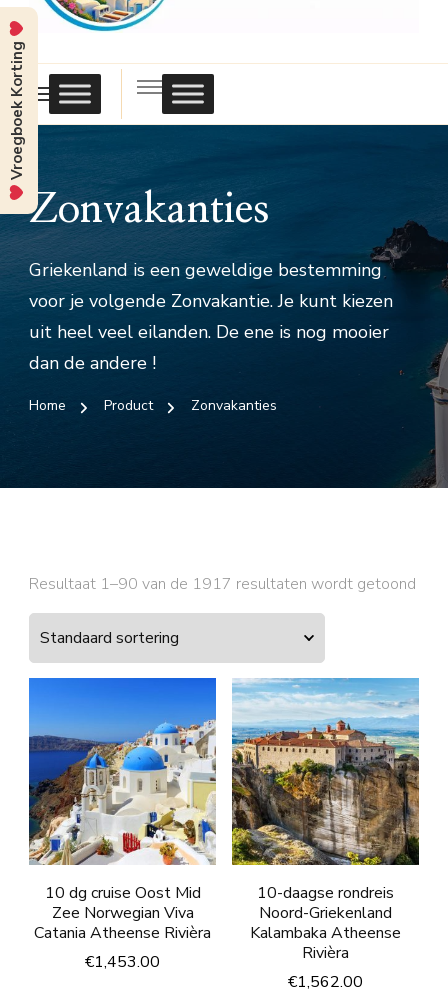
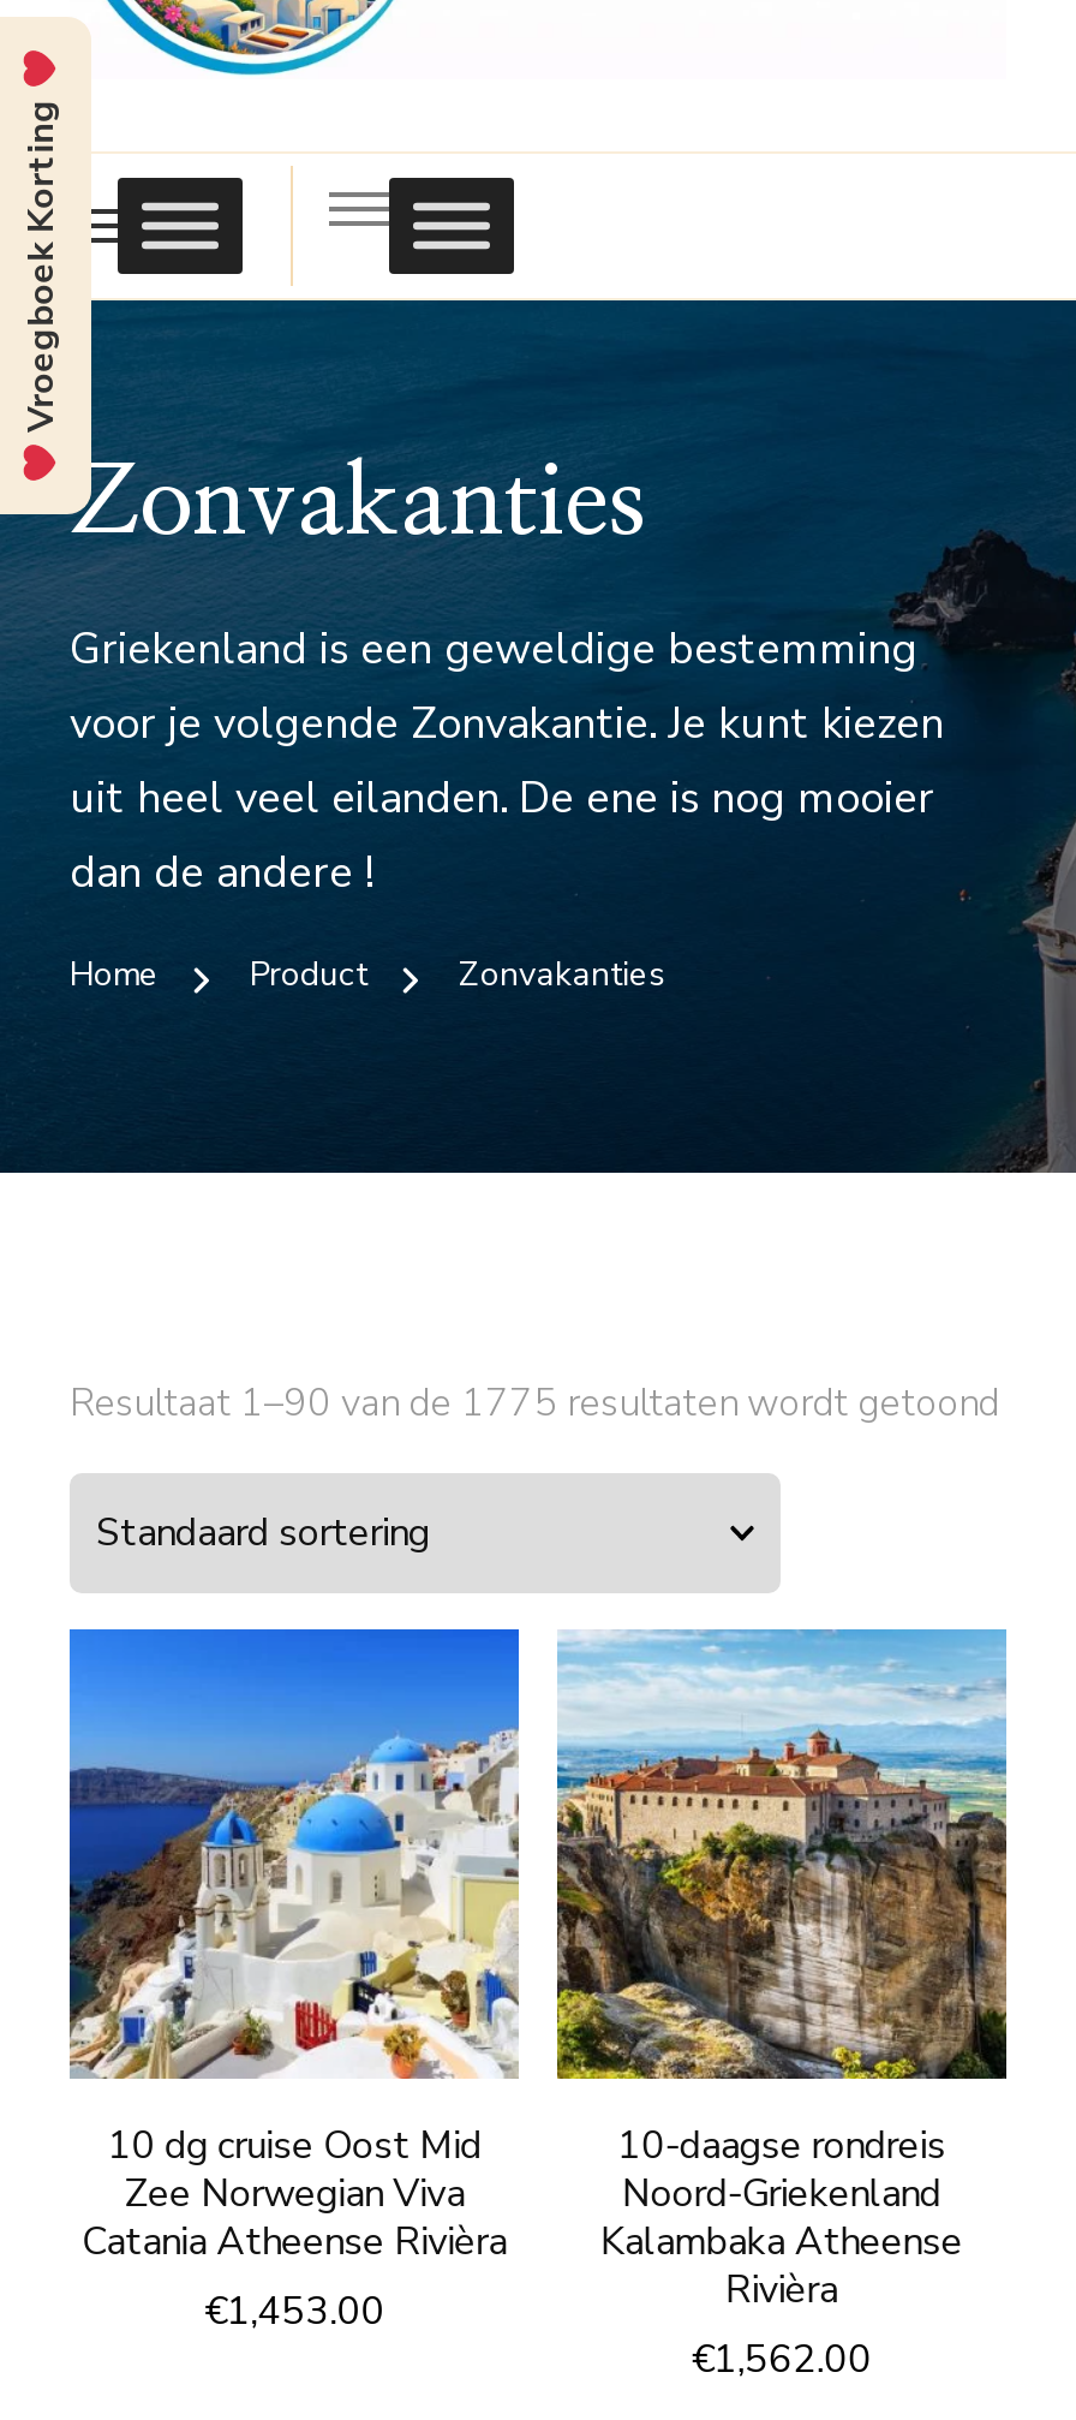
[29,573,416,595] Resultaat 1–90 van de 1917 resultaten wordt getoond -> [70,1377,999,1430] Resultaat 1–90 van de 1775 resultaten wordt getoond

